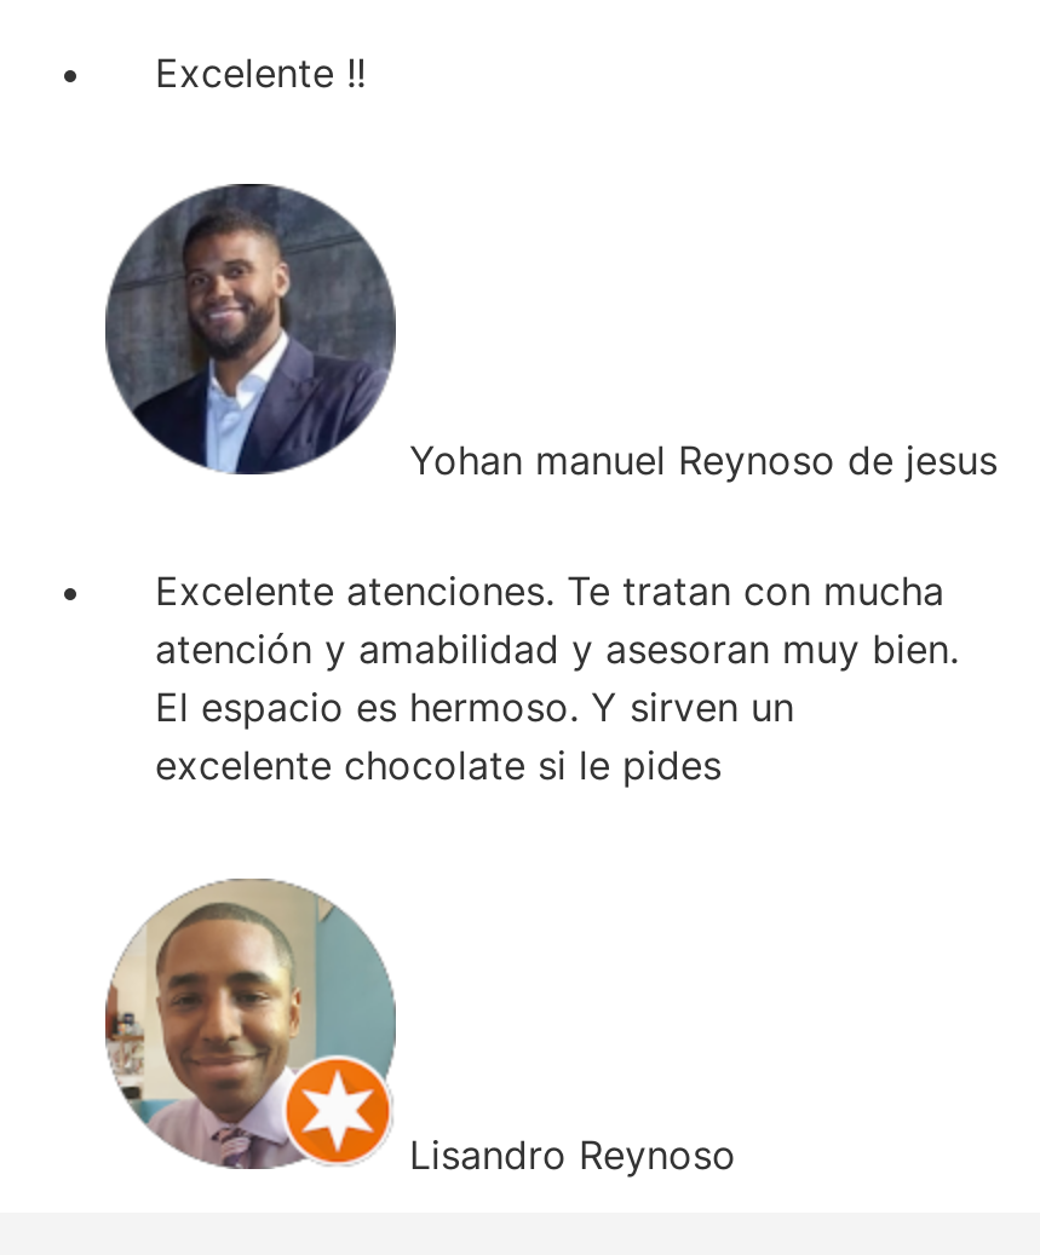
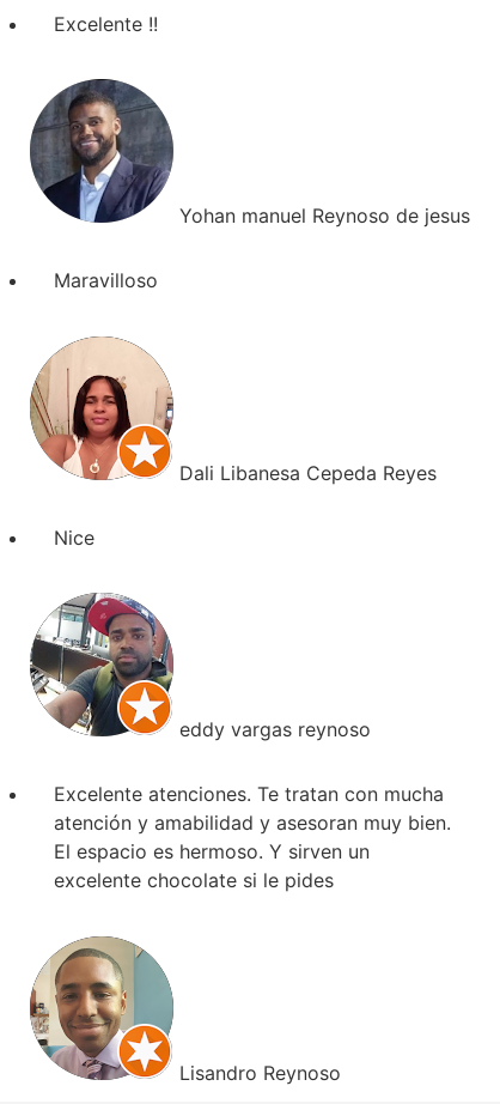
none -> [29,335,437,549] [image] | Dali Libanesa Cepeda Reyes | Nice
none -> [30,593,371,741] [image] | eddy vargas reynoso
none -> [54,269,158,293] Maravilloso

